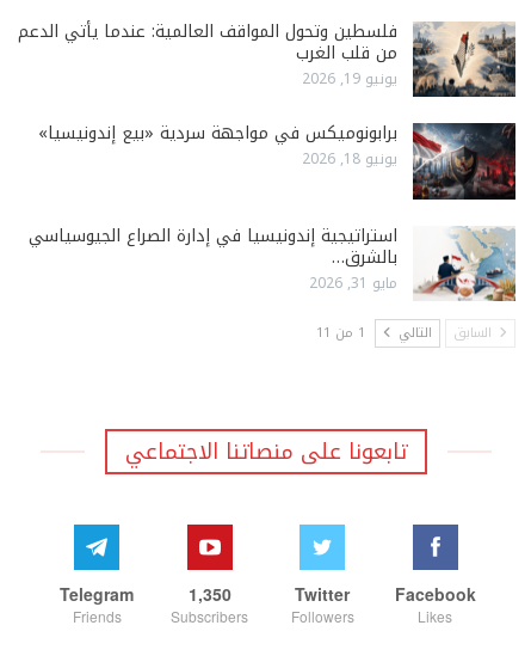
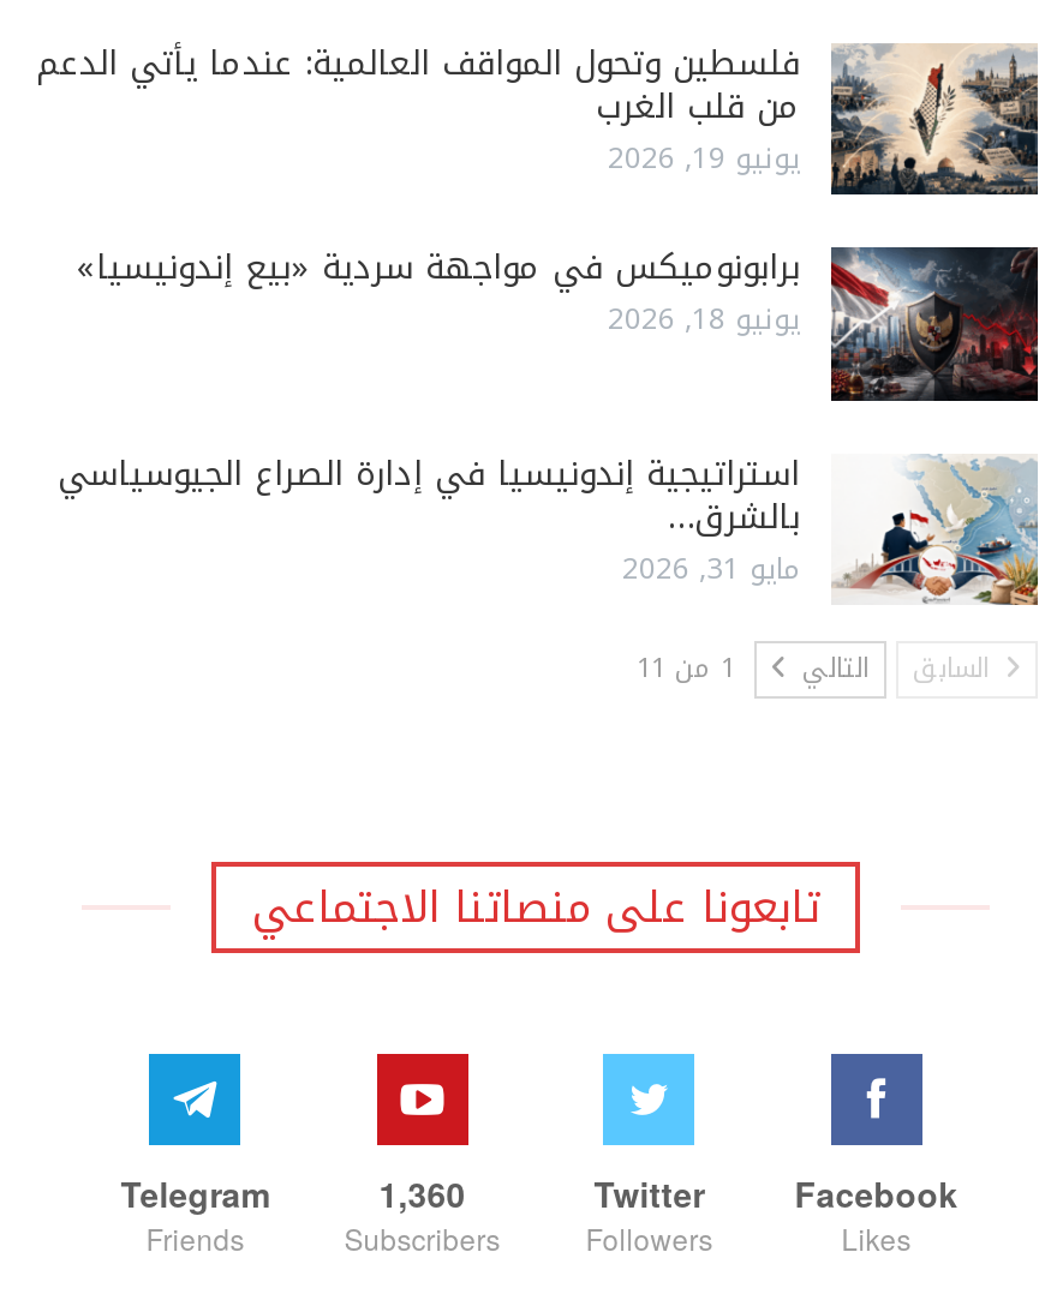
[188,582,231,606] 1,350 -> [379,1169,466,1217] 1,360

